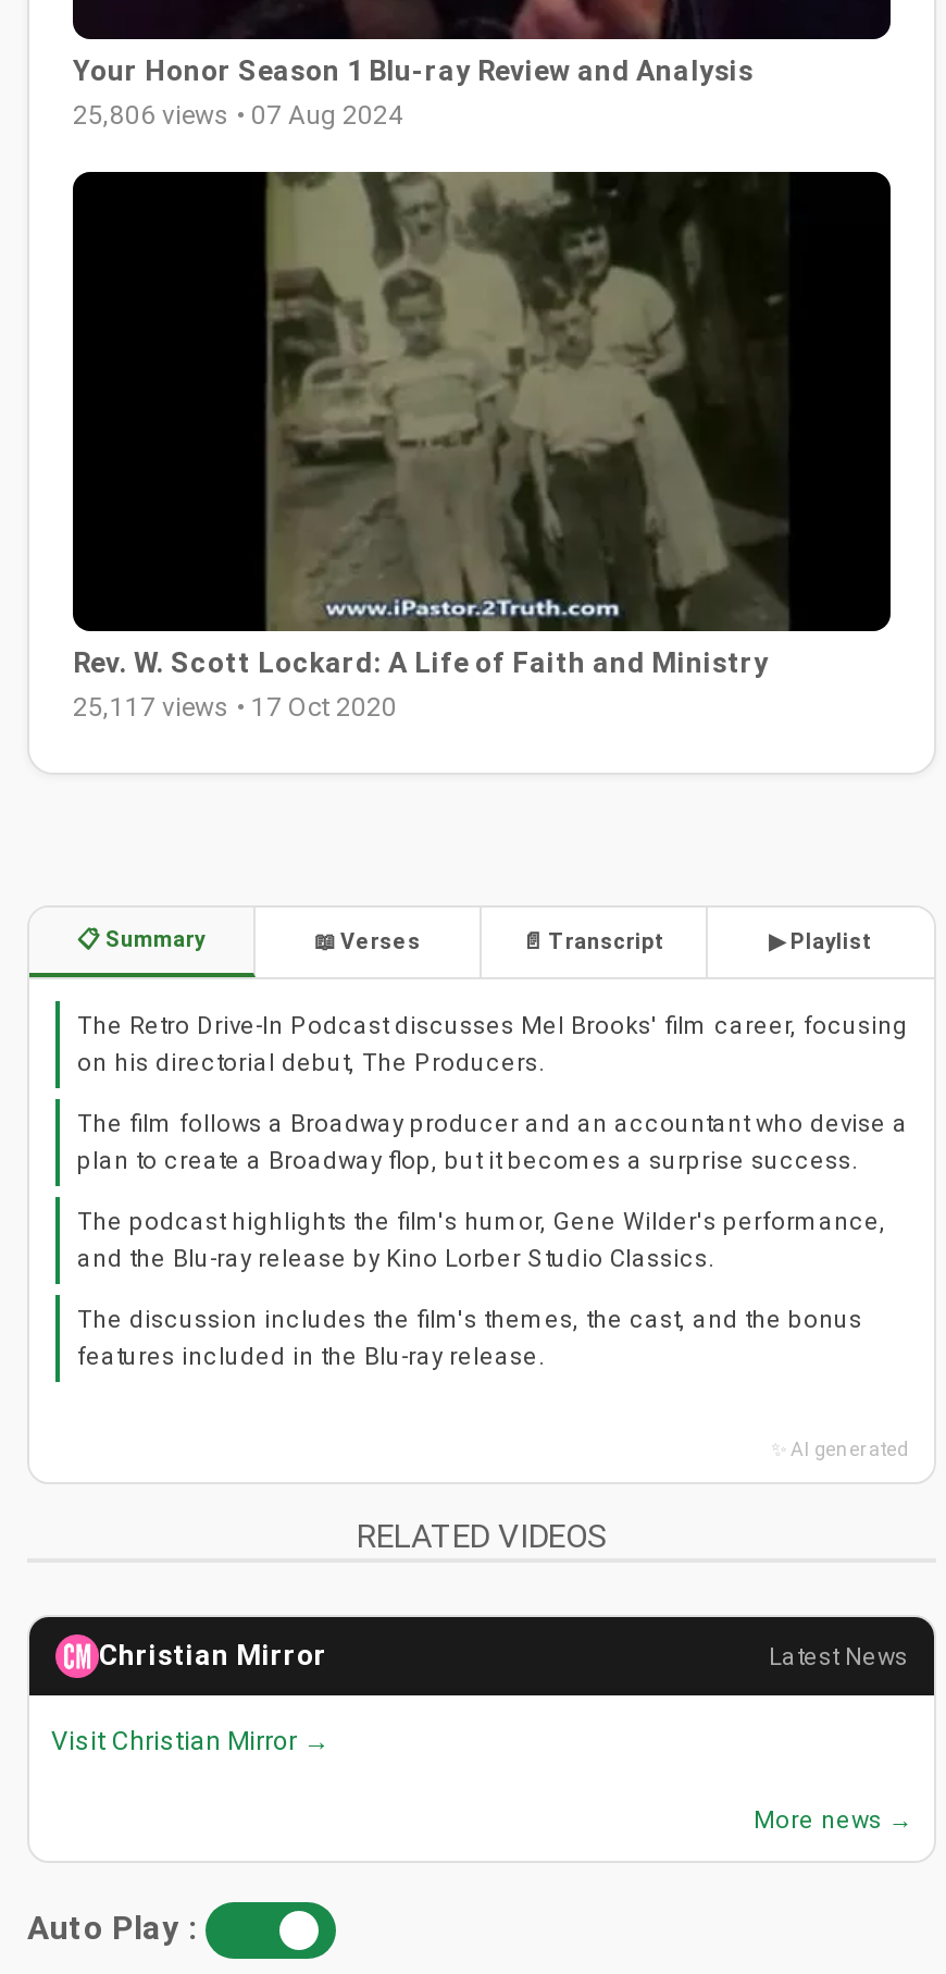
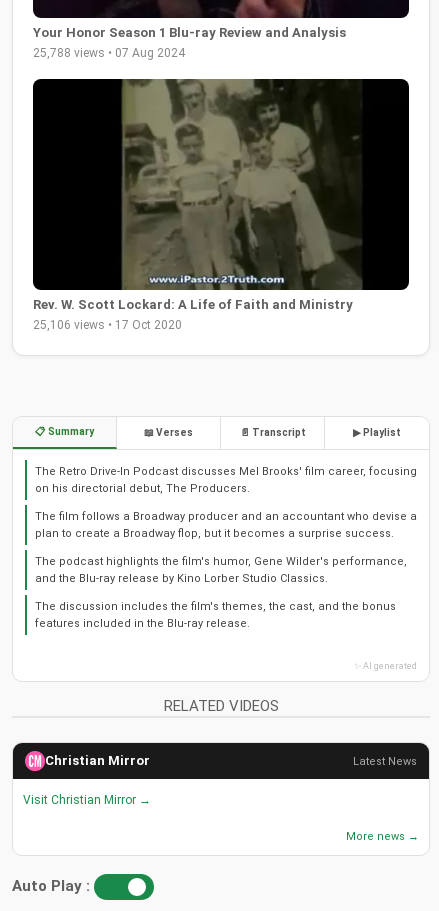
[73,99,403,130] 25,806 views • 07 Aug 2024 -> [33,46,185,60] 25,788 views • 07 Aug 2024
[73,692,397,723] 25,117 views • 17 Oct 2020 -> [33,318,182,332] 25,106 views • 17 Oct 2020

